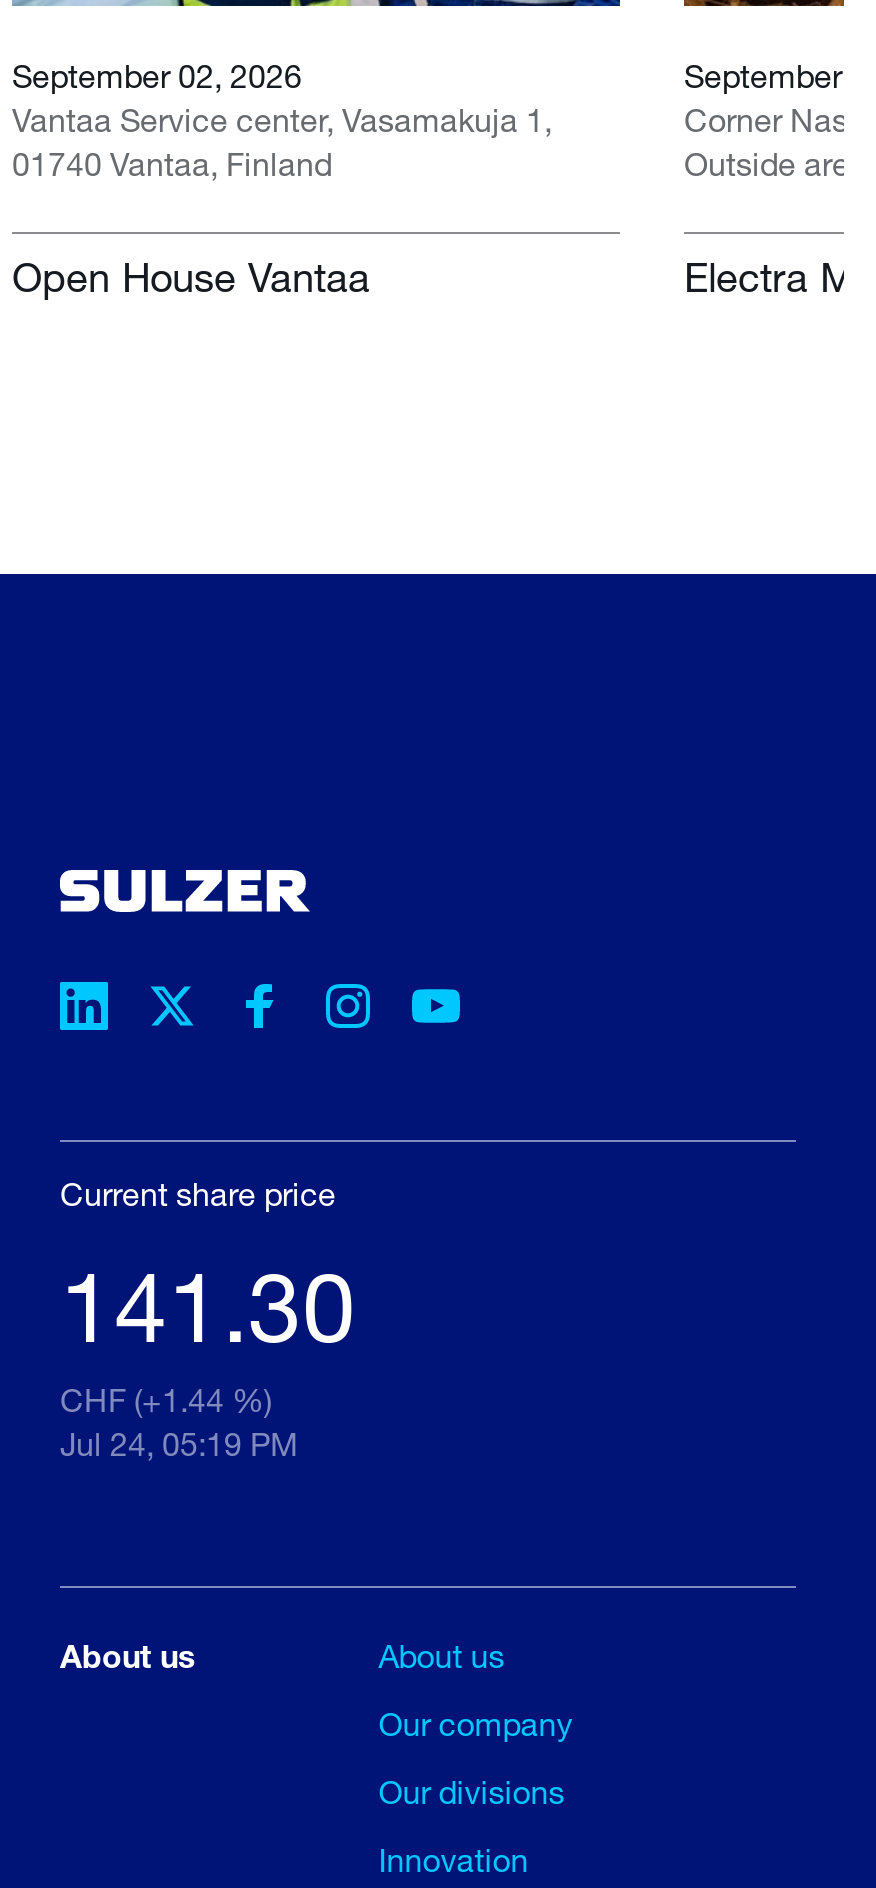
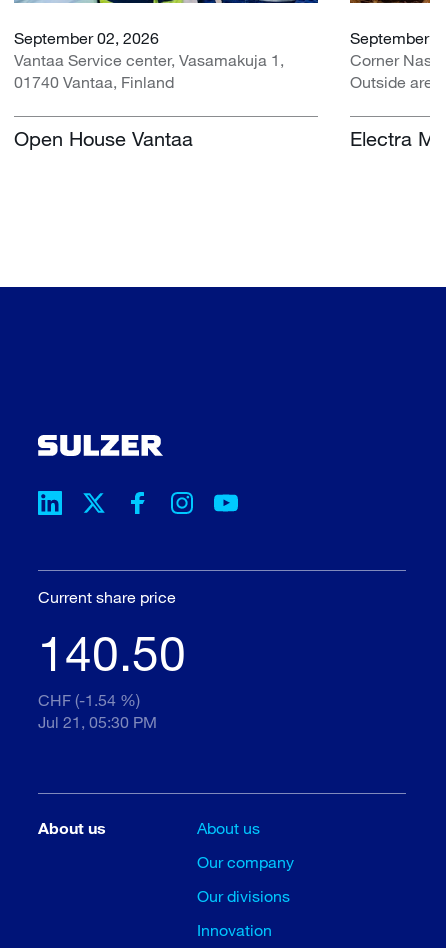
[60,1246,356,1362] 141.30 -> [38,623,186,681] 140.50
[60,1380,272,1418] CHF (+1.44 %) -> [38,690,140,709] CHF (-1.54 %)
[60,1424,298,1462] Jul 24, 05:19 PM -> [38,712,157,731] Jul 21, 05:30 PM

